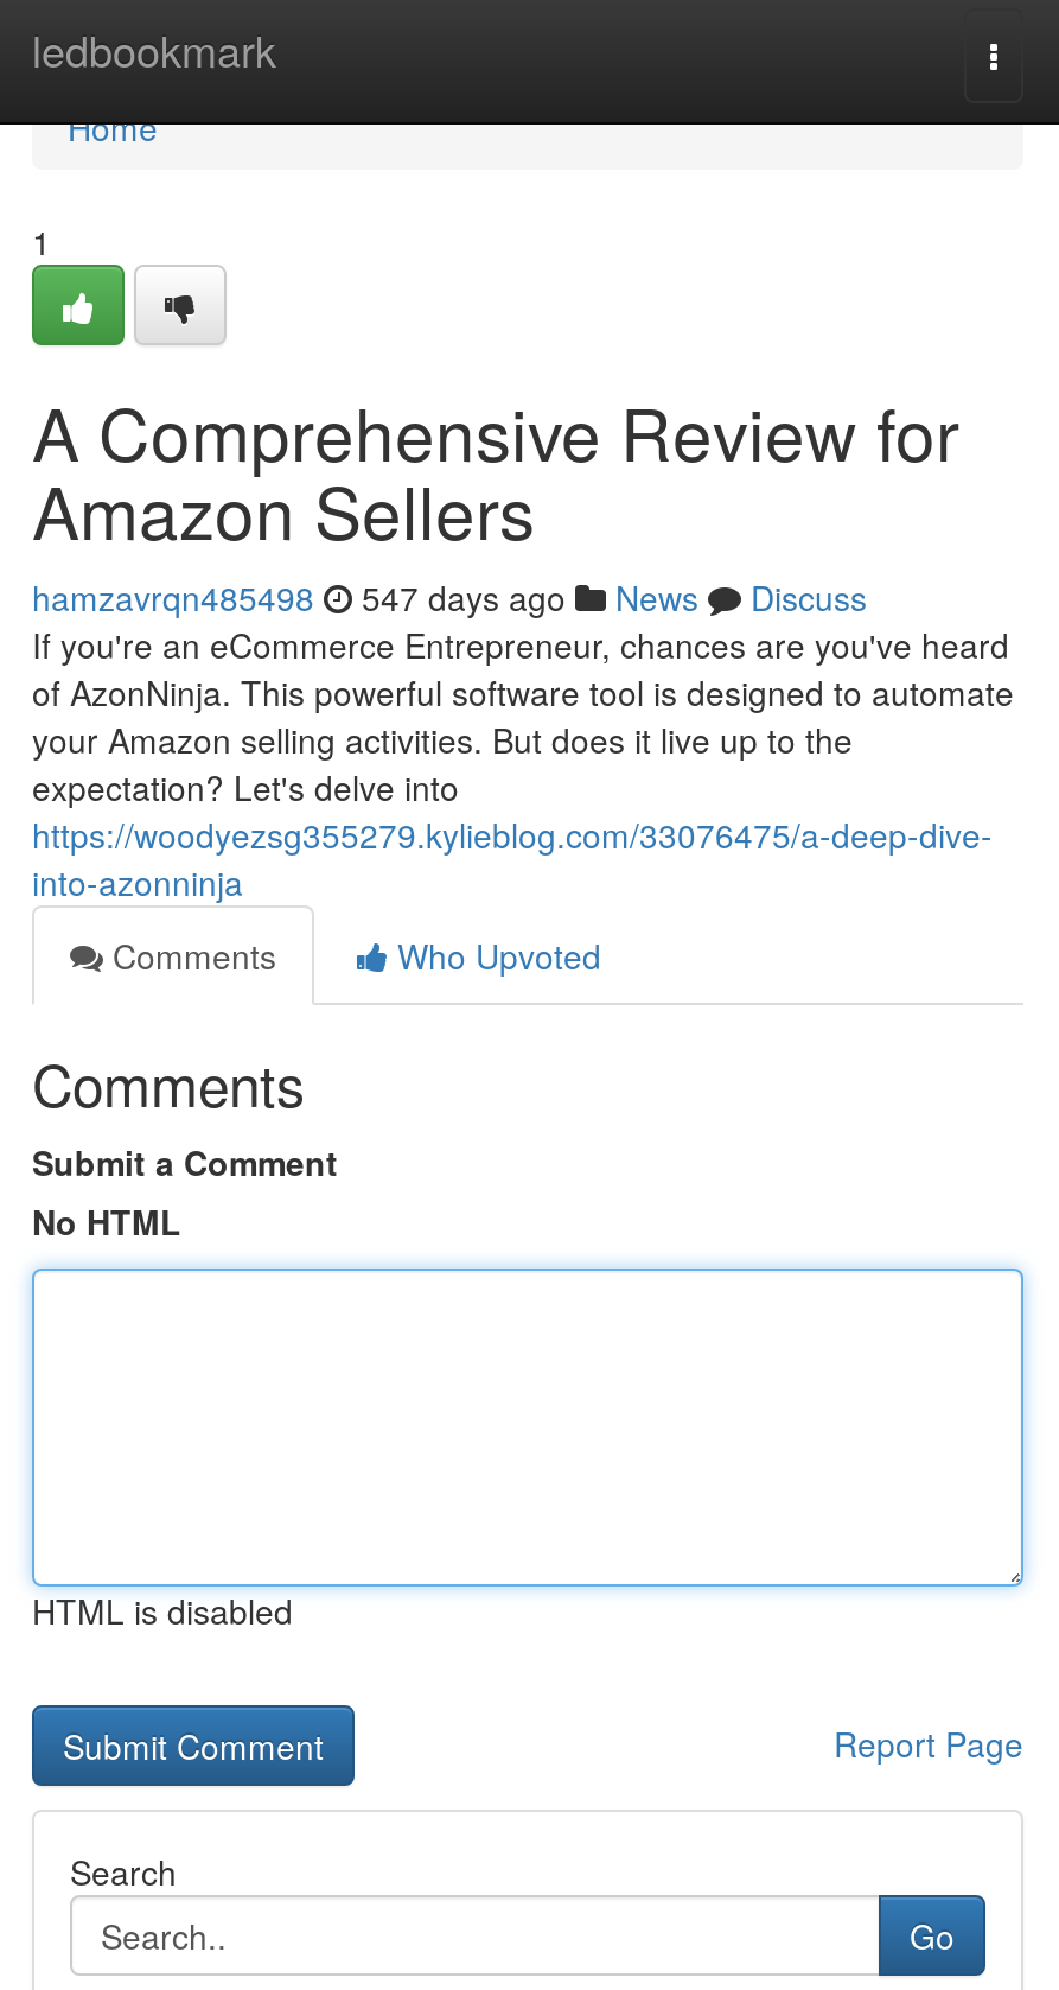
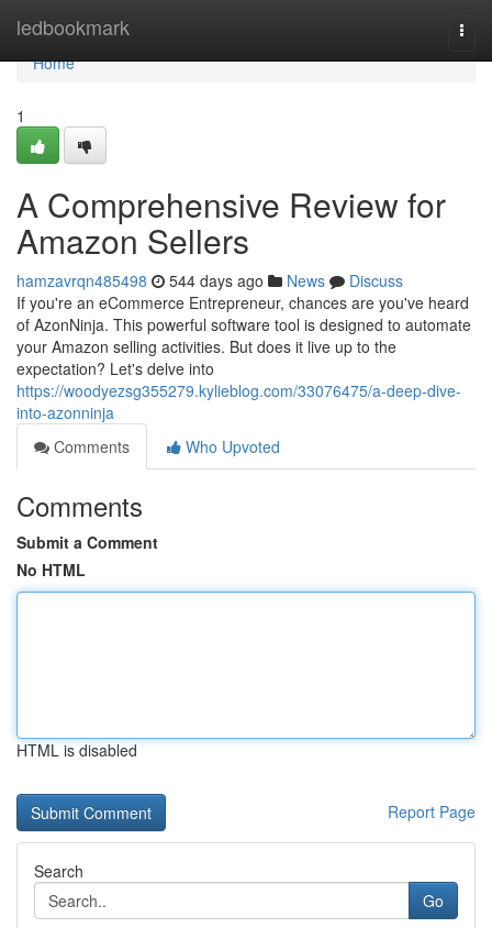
[32,573,867,621] hamzavrqn485498 547 days ago News Discuss -> [16,269,403,291] hamzavrqn485498 544 days ago News Discuss

